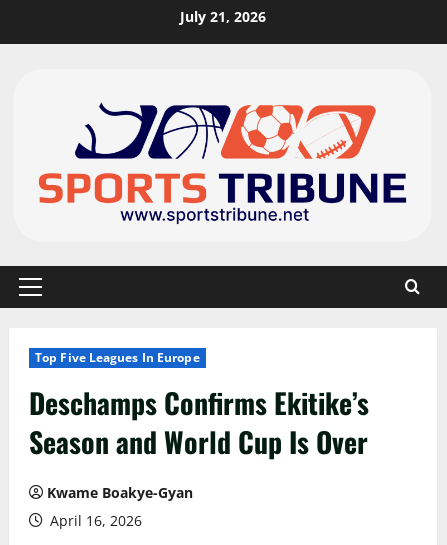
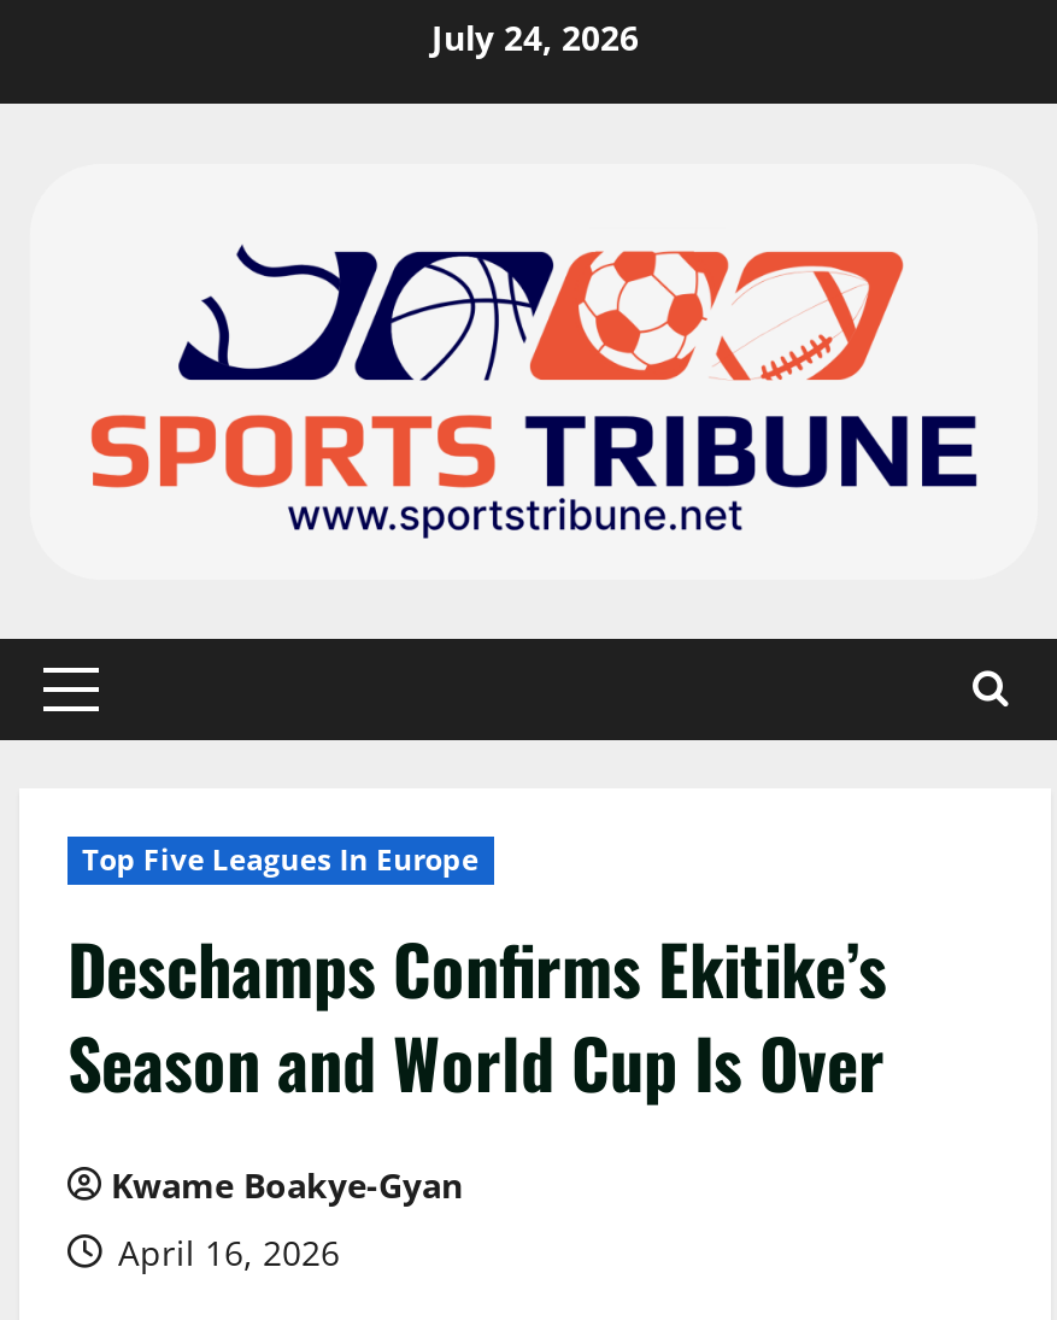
[180,7,266,26] July 21, 2026 -> [431,14,639,60] July 24, 2026

